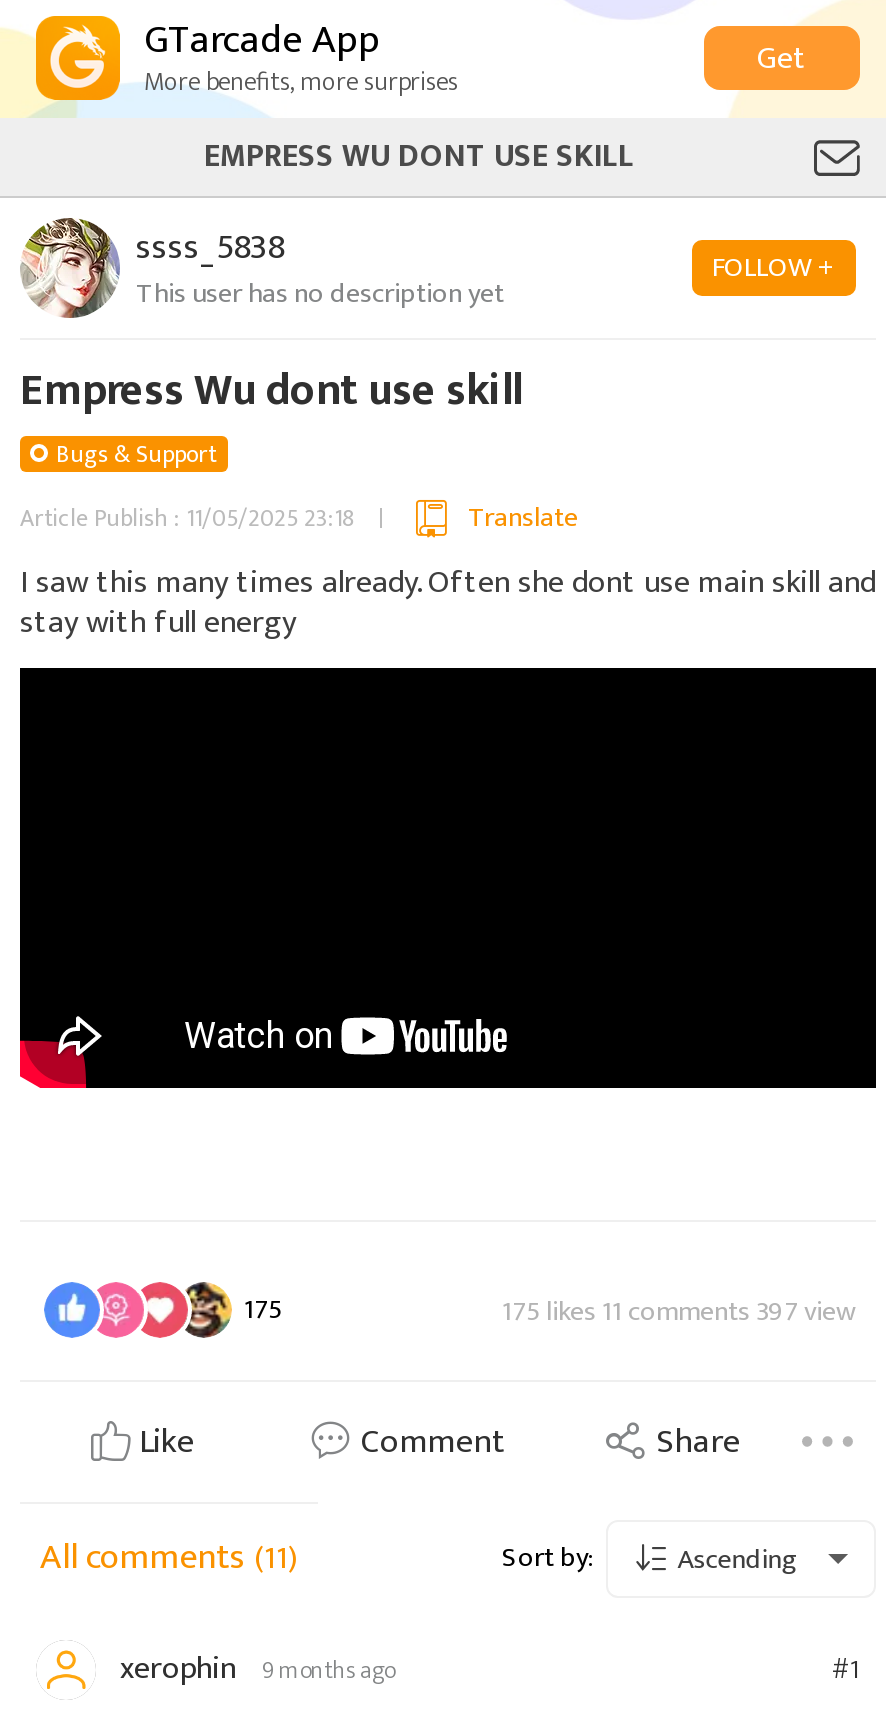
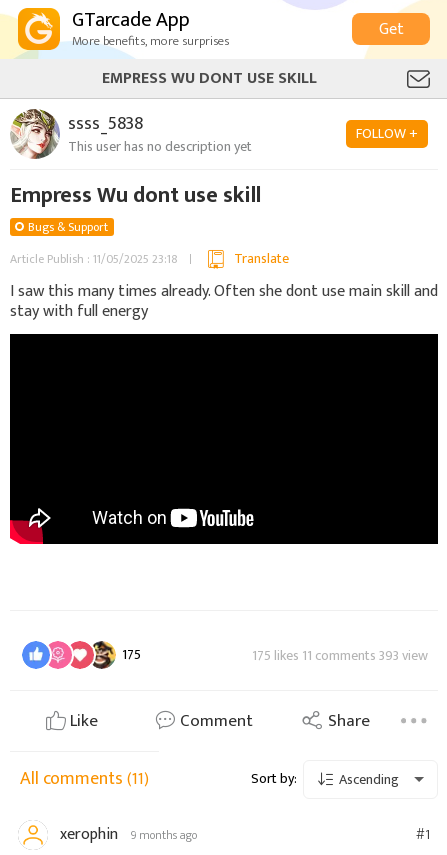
[502,1287,856,1333] 175 likes 11 comments 397 view -> [252,644,428,667] 175 likes 11 comments 393 view

